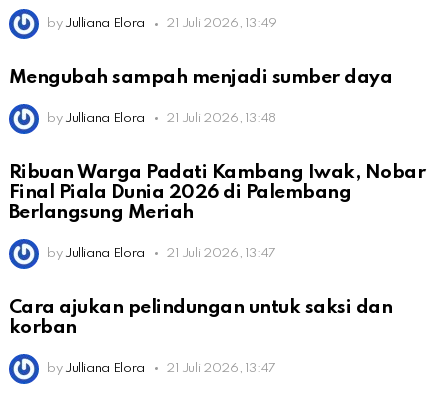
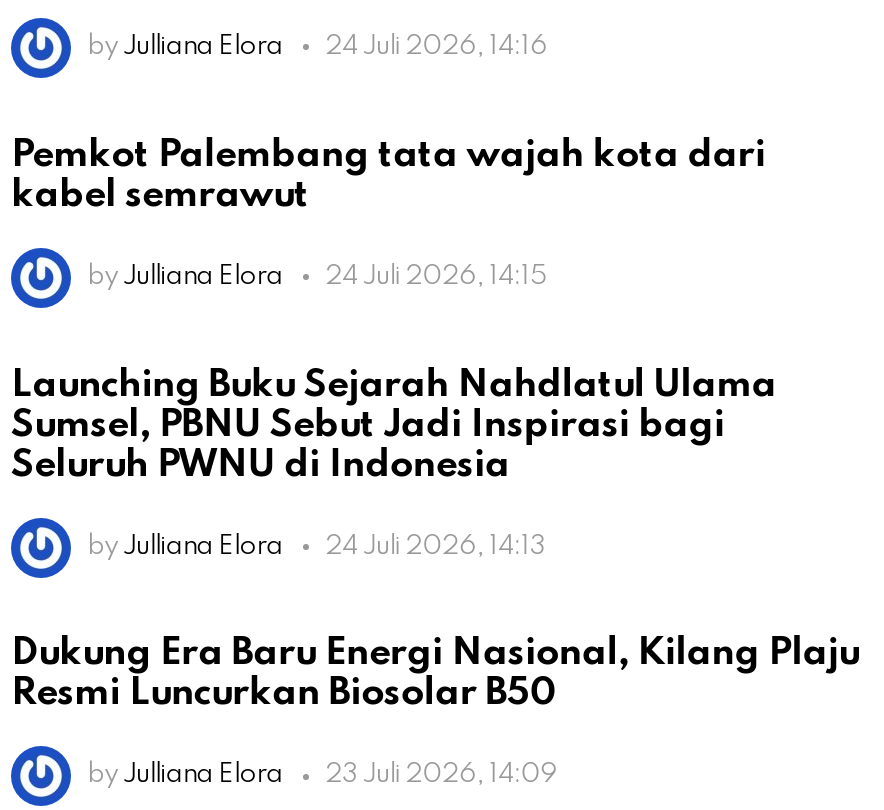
[47,17,277,30] by Julliana Elora 21 Juli 2026, 13:49 -> [87,34,547,60] by Julliana Elora 24 Juli 2026, 14:16
[9,68,392,87] Mengubah sampah menjadi sumber daya -> [11,136,765,214] Pemkot Palembang tata wajah kota dari | kabel semrawut
[47,112,276,125] by Julliana Elora 21 Juli 2026, 13:48 -> [87,264,547,290] by Julliana Elora 24 Juli 2026, 14:15
[9,163,425,222] Ribuan Warga Padati Kambang Iwak, Nobar | Final Piala Dunia 2026 di Palembang | Berlangsung Meriah -> [11,366,776,484] Launching Buku Sejarah Nahdlatul Ulama | Sumsel, PBNU Sebut Jadi Inspirasi bagi | Seluruh PWNU di Indonesia
[47,247,276,260] by Julliana Elora 21 Juli 2026, 13:47 -> [87,534,545,560] by Julliana Elora 24 Juli 2026, 14:13
[9,297,392,336] Cara ajukan pelindungan untuk saksi dan | korban -> [11,635,859,713] Dukung Era Baru Energi Nasional, Kilang Plaju | Resmi Luncurkan Biosolar B50
[47,361,276,374] by Julliana Elora 21 Juli 2026, 13:47 -> [87,763,557,789] by Julliana Elora 23 Juli 2026, 14:09

